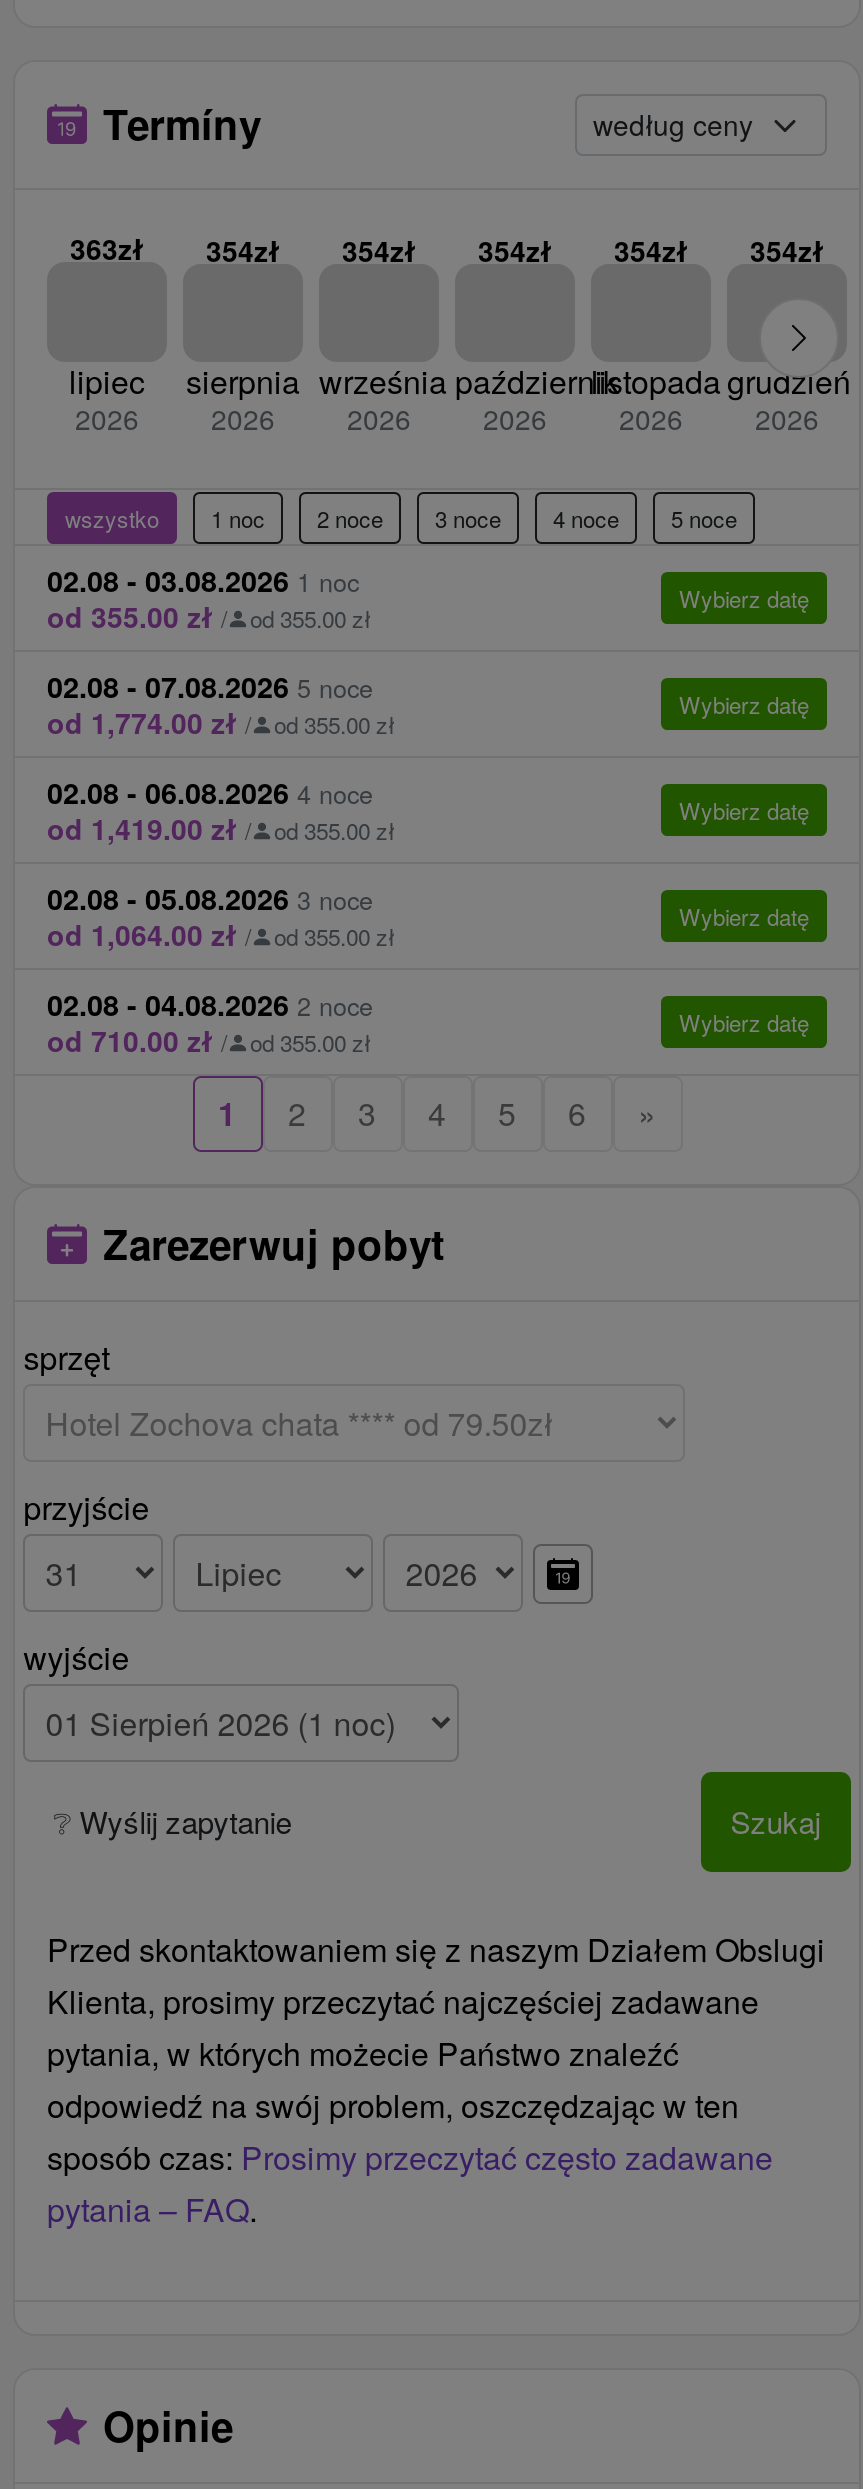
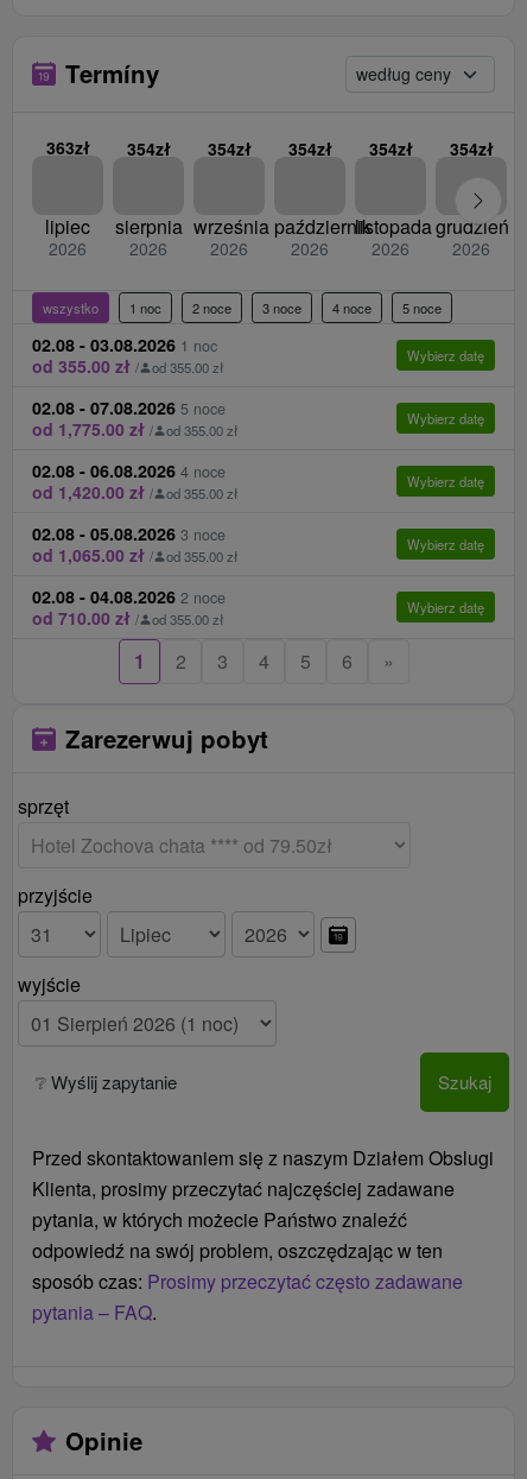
[47,703,396,743] od 1,774.00 zł / od 355.00 zł -> [32,417,239,441] od 1,775.00 zł / od 355.00 zł
[47,809,396,849] od 1,419.00 zł / od 355.00 zł -> [32,480,239,504] od 1,420.00 zł / od 355.00 zł
[47,915,396,955] od 1,064.00 zł / od 355.00 zł -> [32,543,239,567] od 1,065.00 zł / od 355.00 zł

